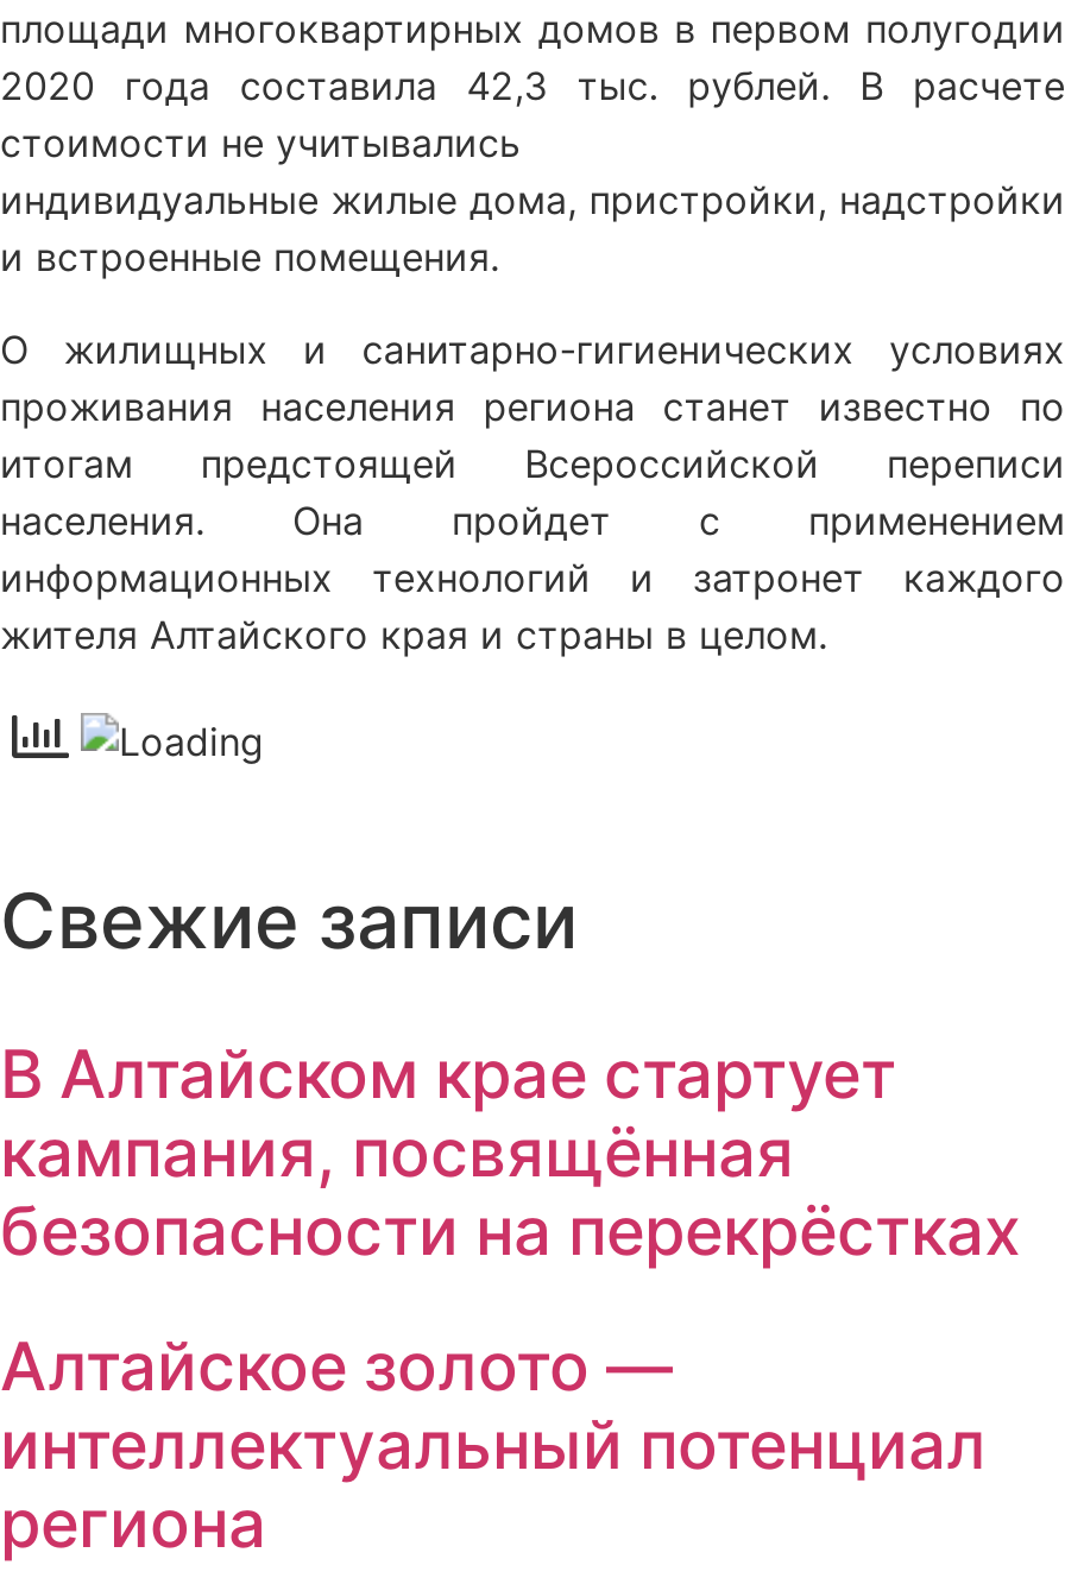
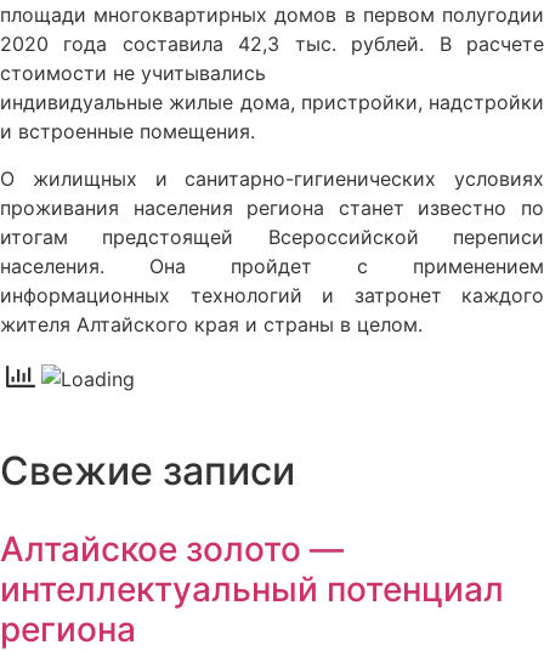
[0,1033,1020,1270] В Алтайском крае стартует | кампания, посвящённая | безопасности на перекрёстках -> none

